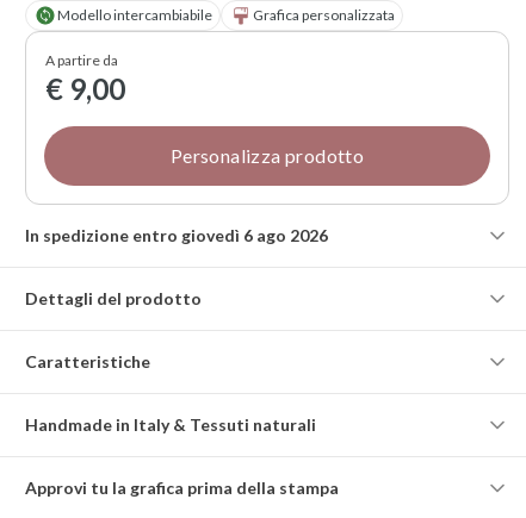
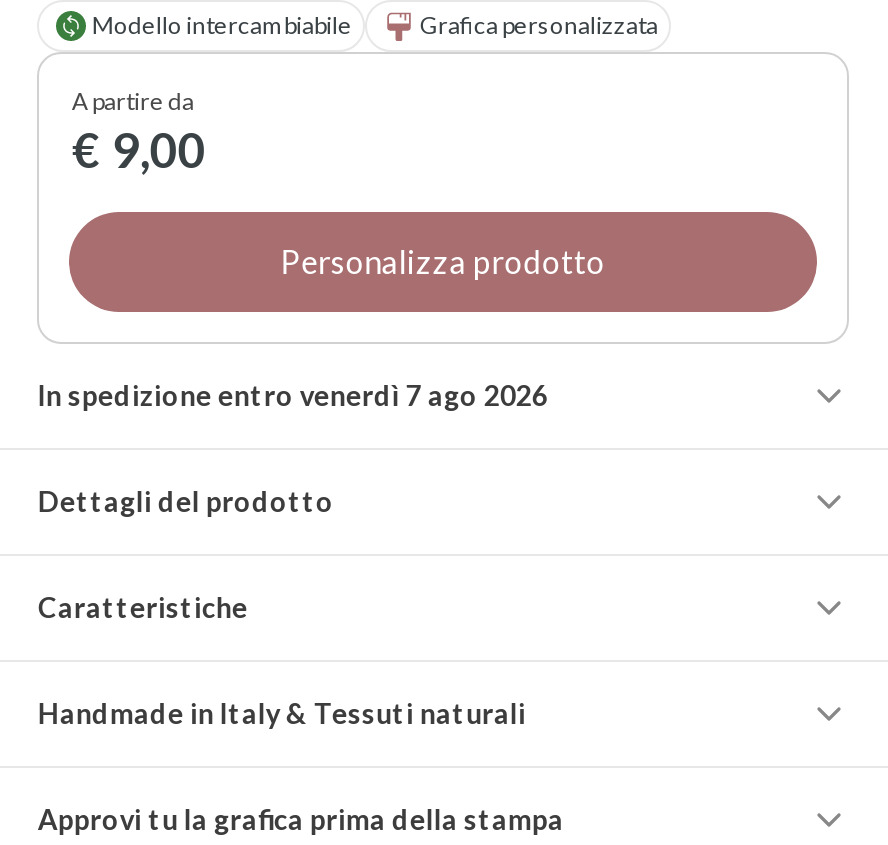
[25,225,328,245] In spedizione entro giovedì 6 ago 2026 -> [38,378,548,412] In spedizione entro venerdì 7 ago 2026

